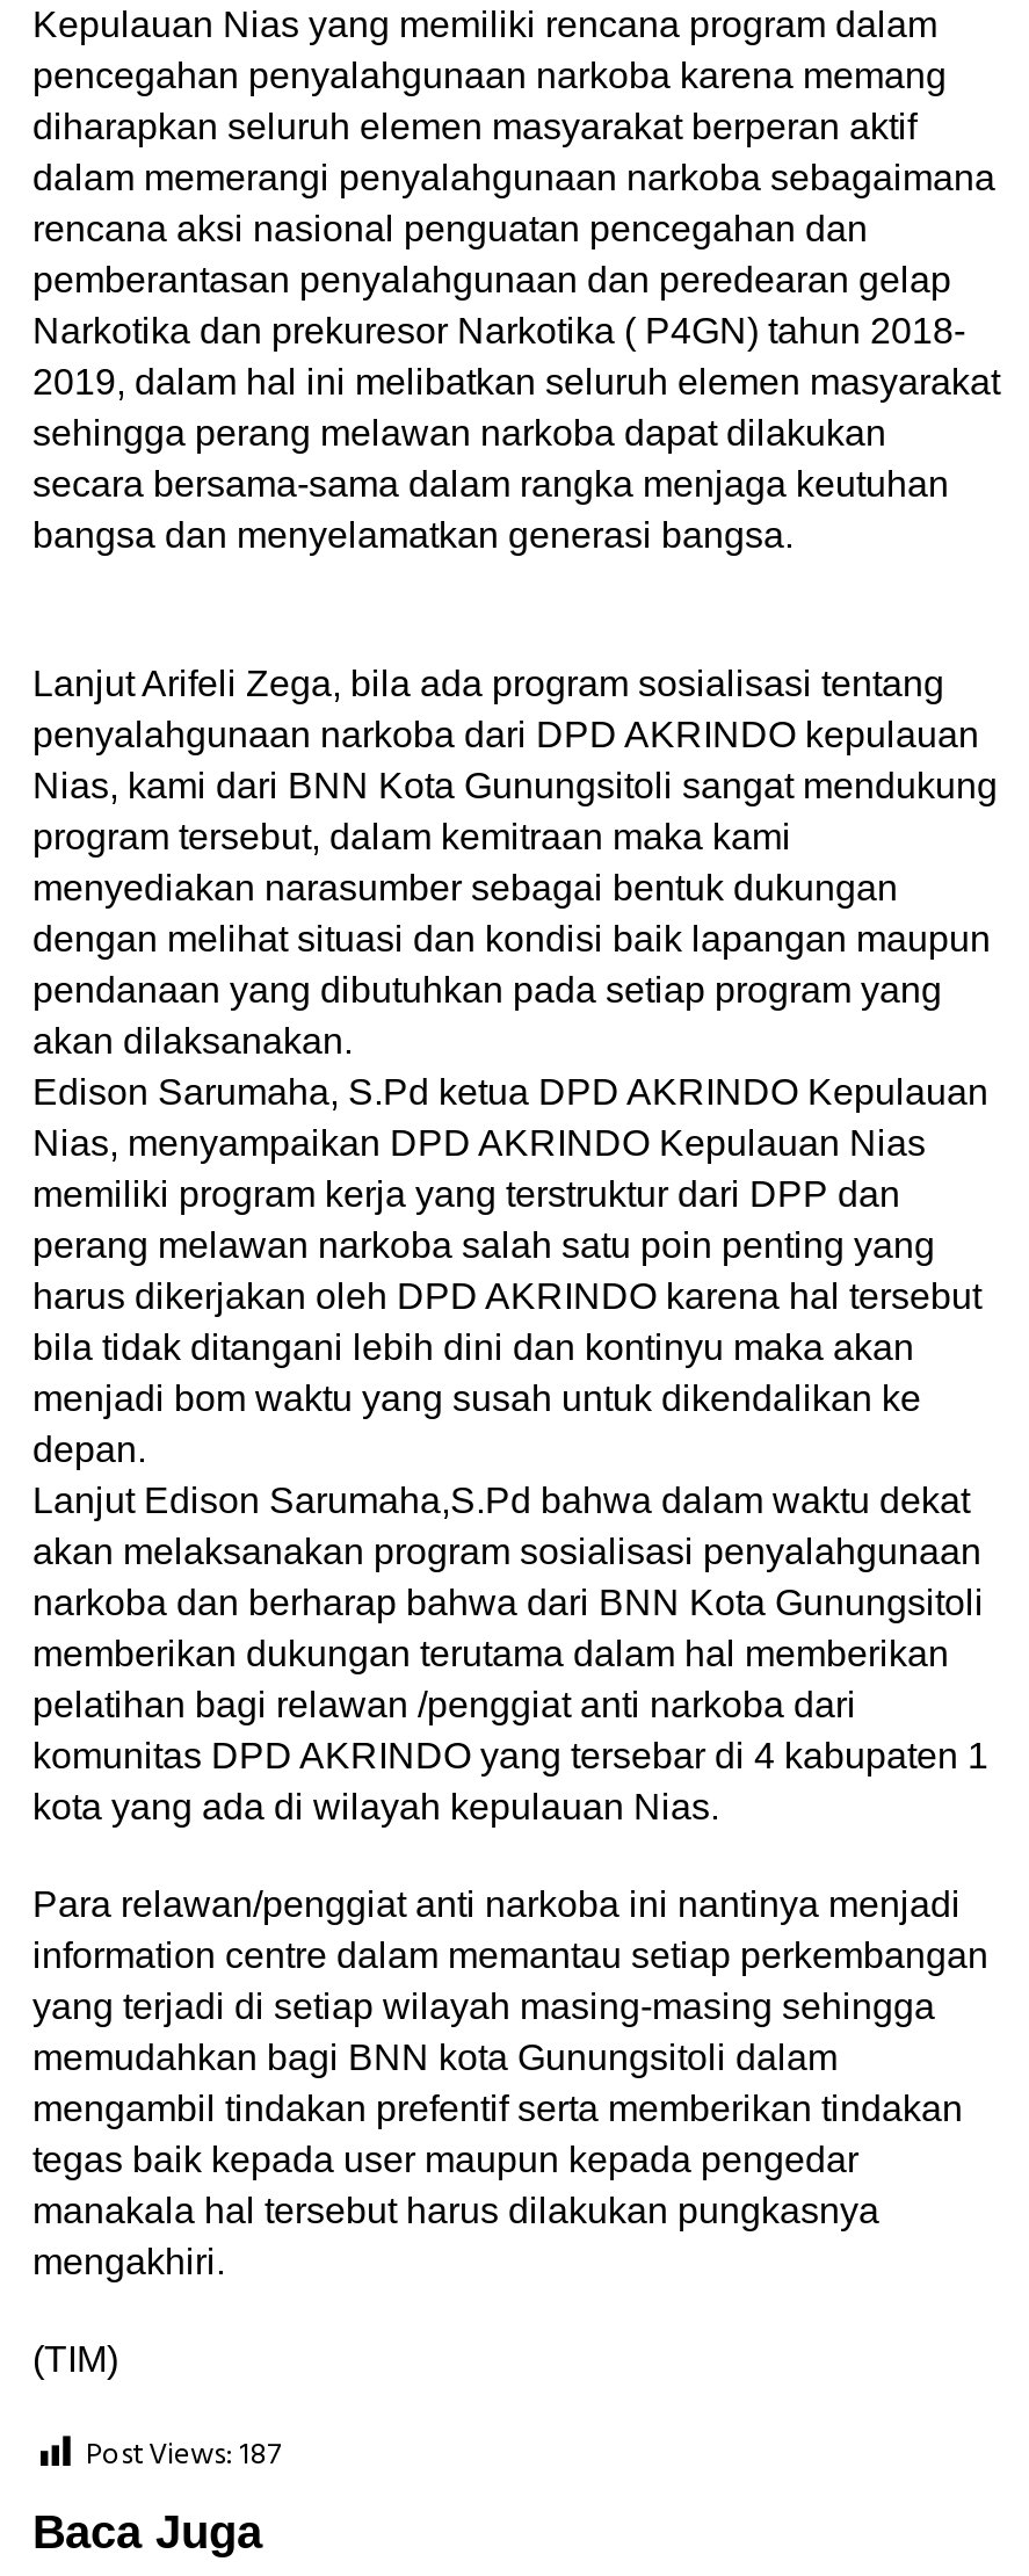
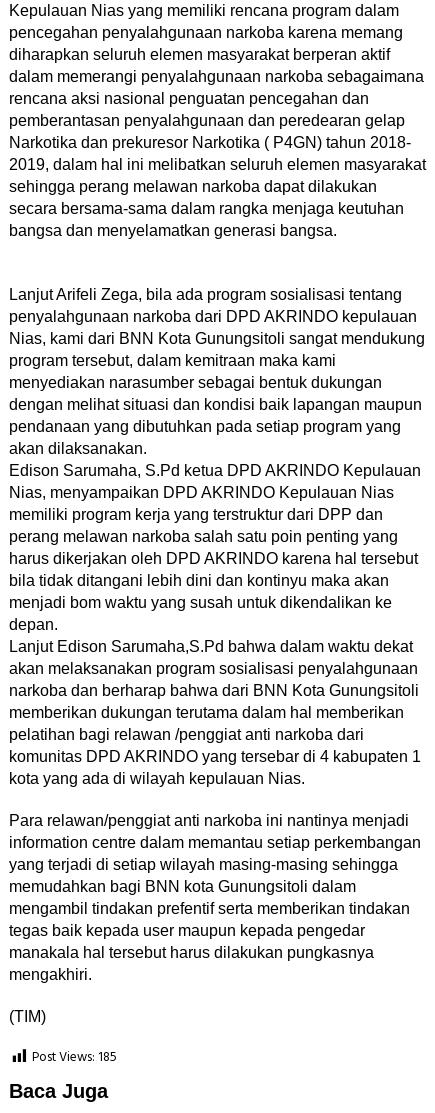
[86,2431,281,2479] Post Views: 187 -> [32,1047,117,1068] Post Views: 185

